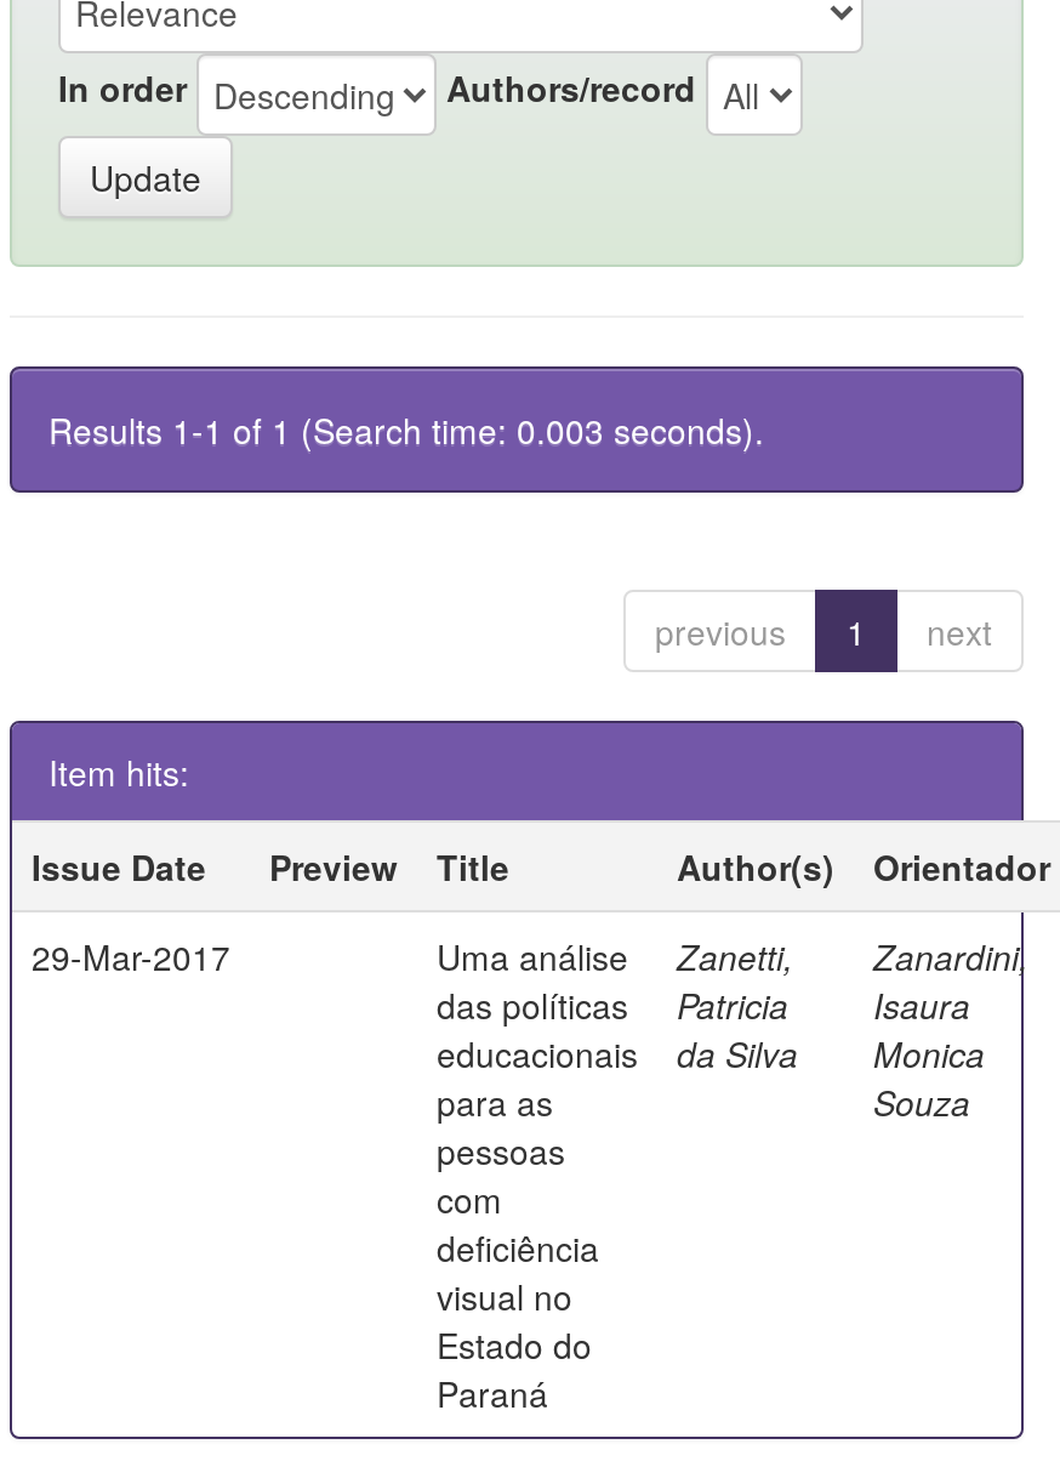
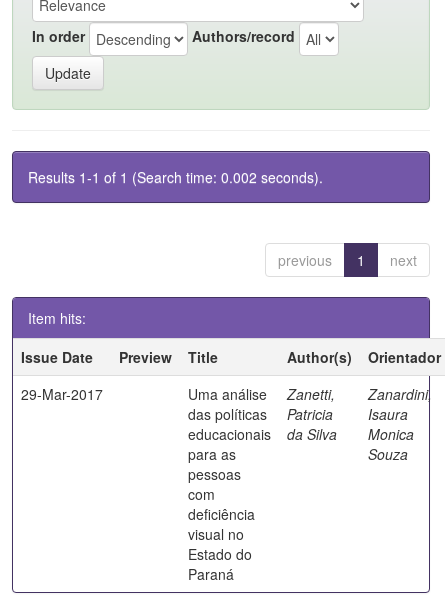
[49,404,764,453] Results 1-1 of 1 (Search time: 0.003 seconds). -> [28,167,323,187] Results 1-1 of 1 (Search time: 0.002 seconds).

